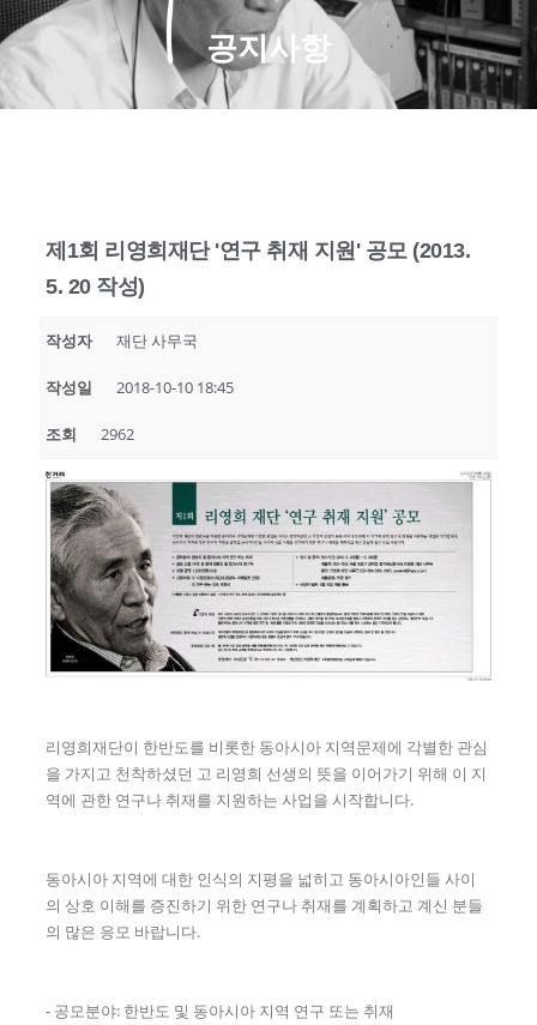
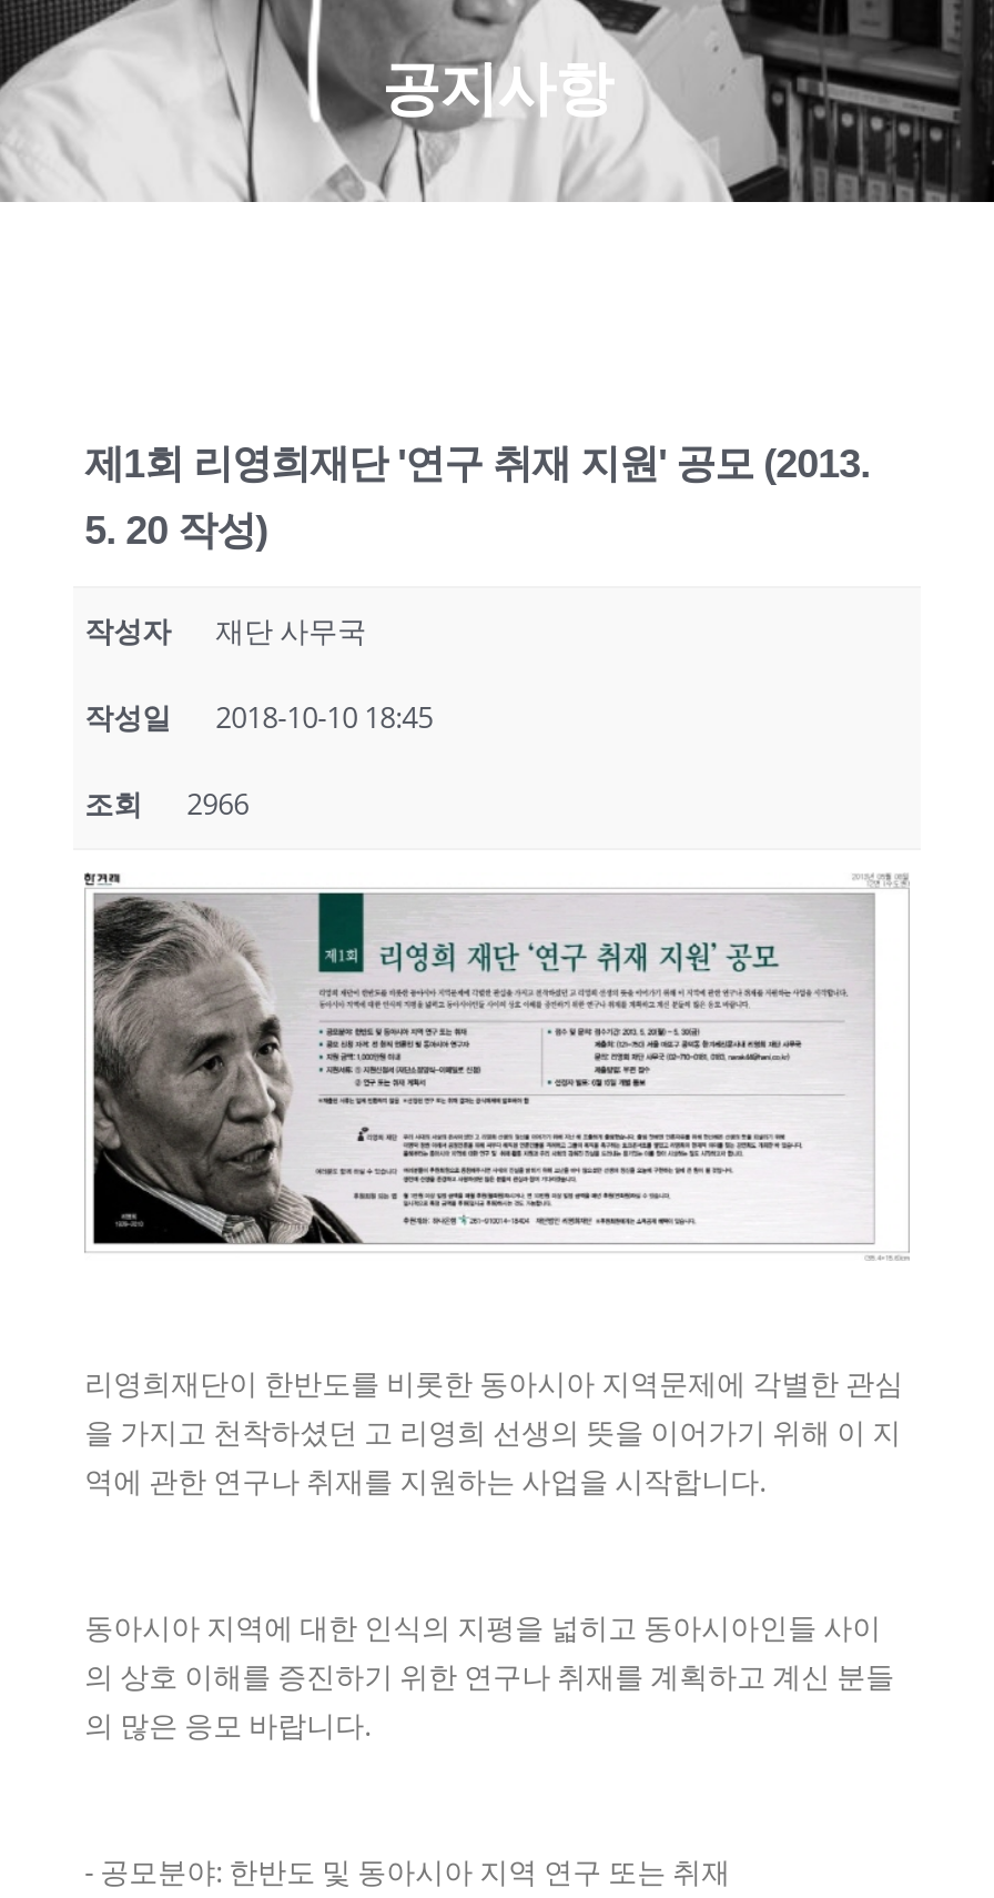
[46,423,134,445] 조회 2962 -> [85,784,249,824] 조회 2966

